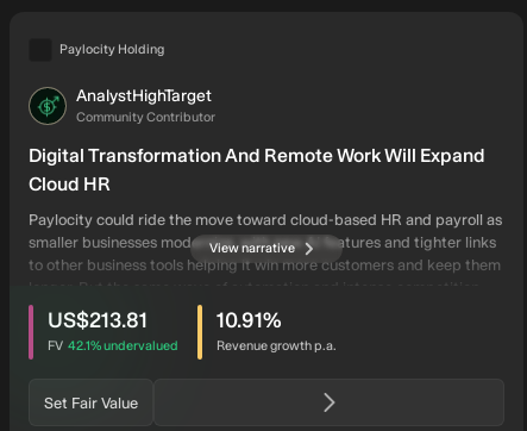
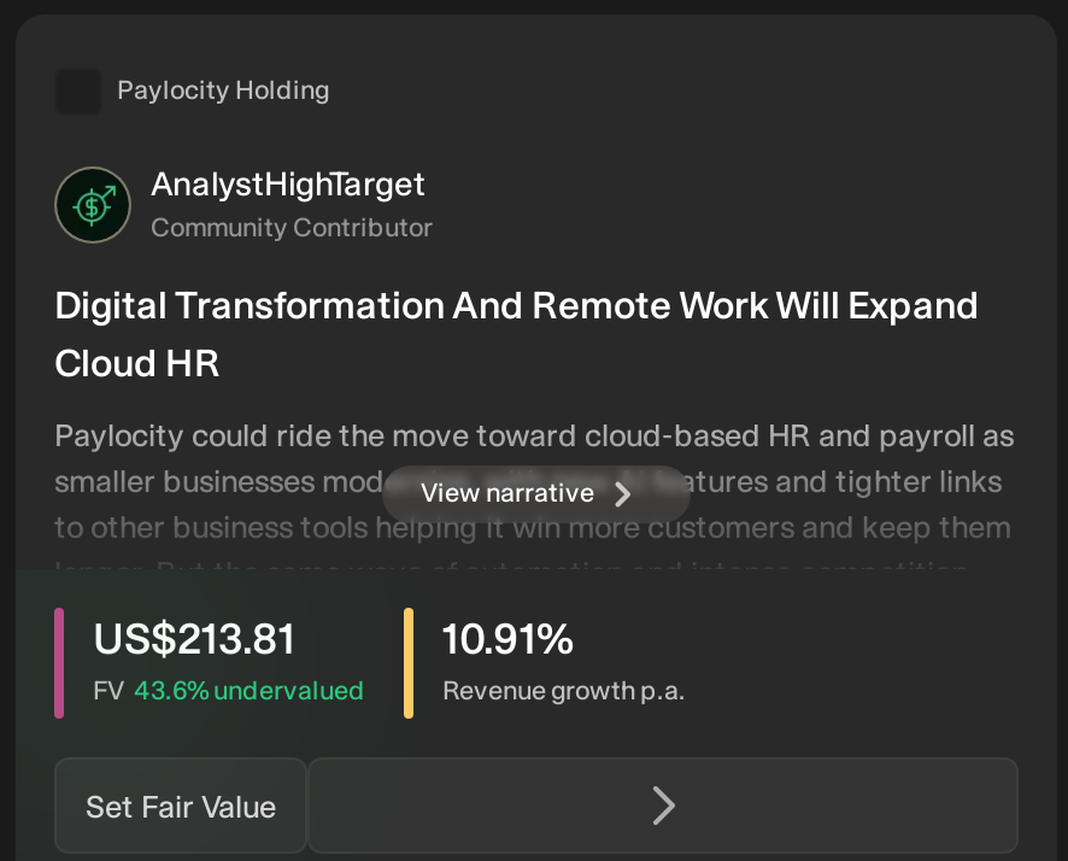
[48,338,178,354] FV 42.1% undervalued -> [93,675,365,707] FV 43.6% undervalued

